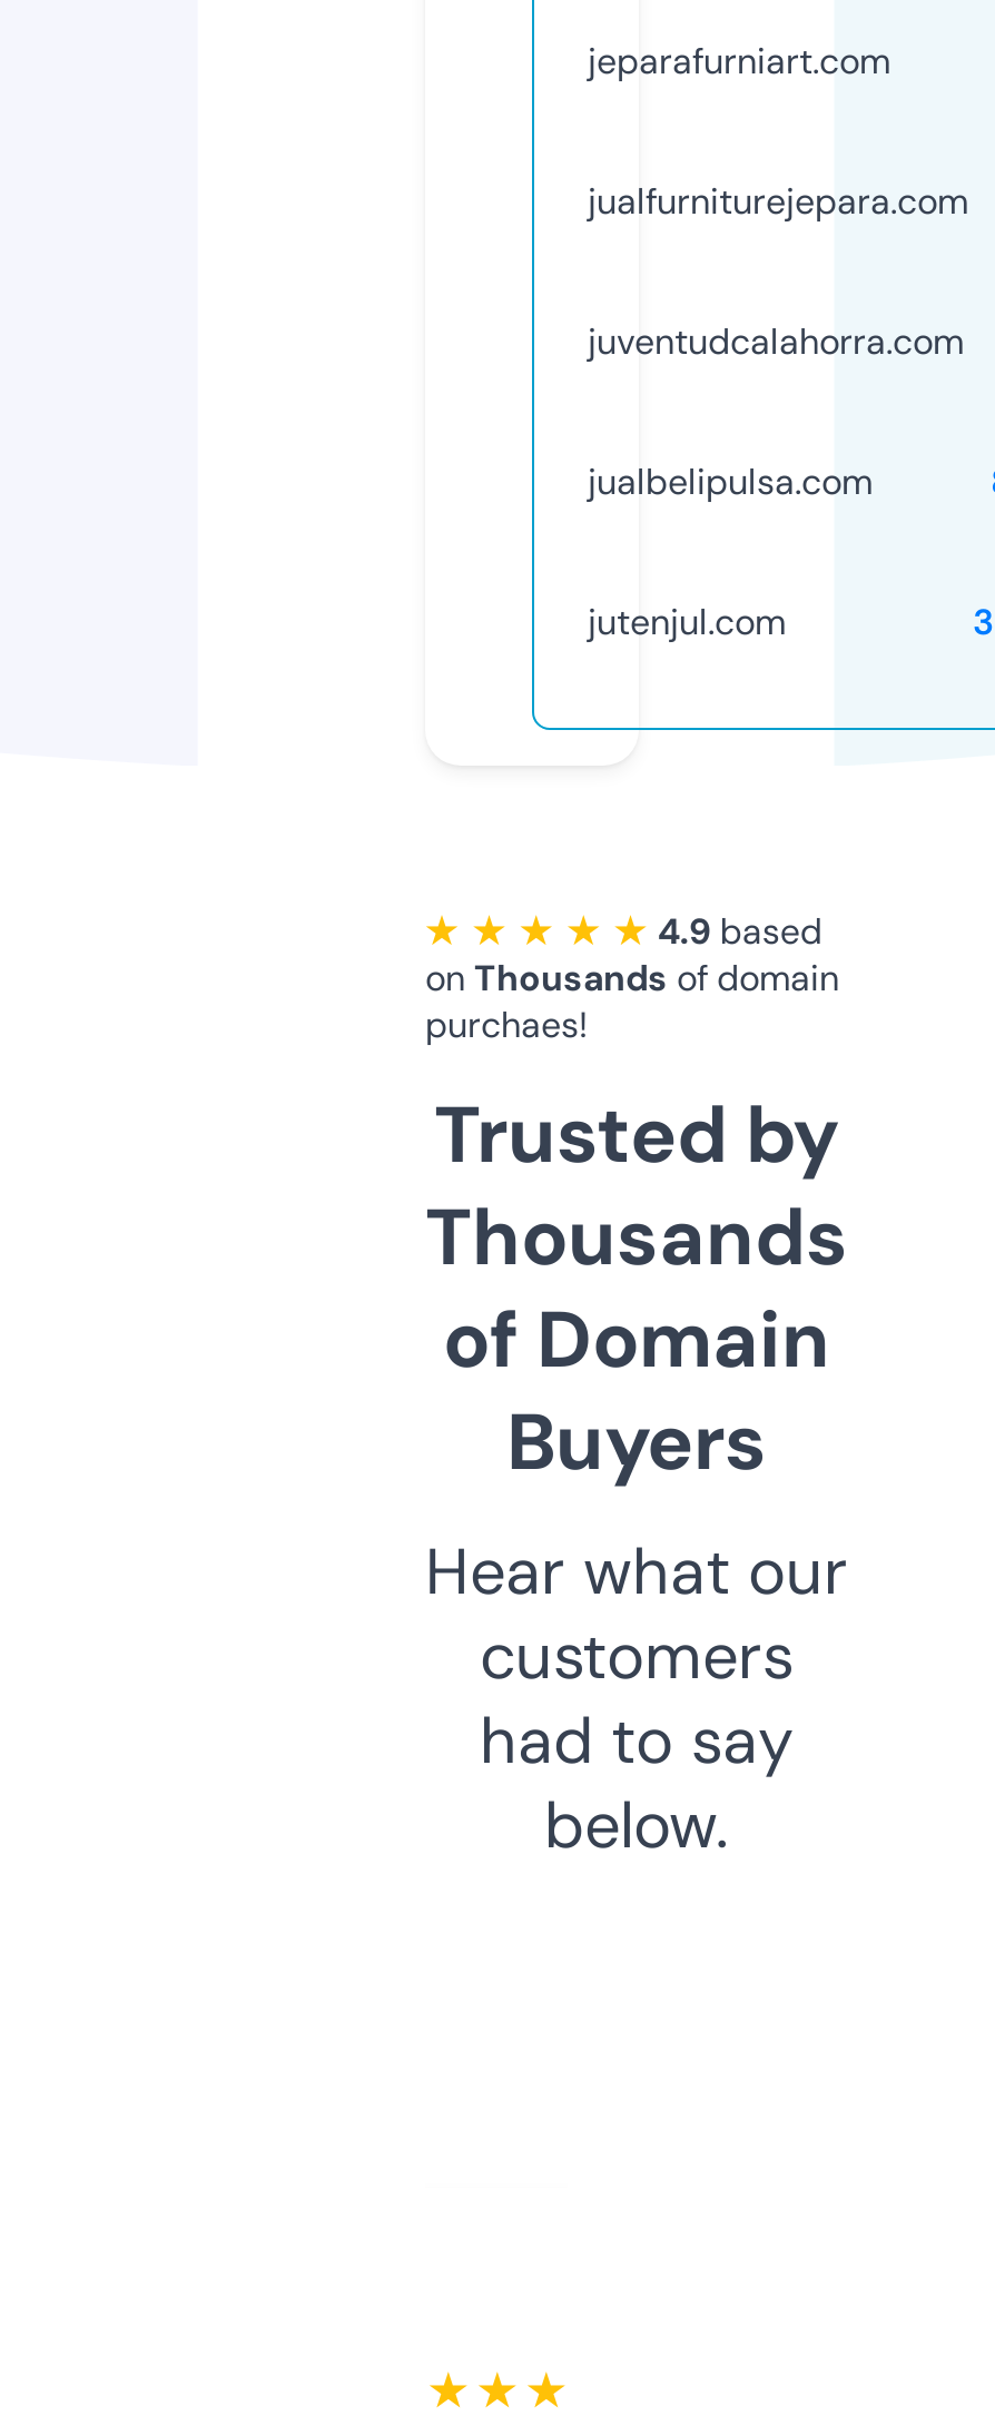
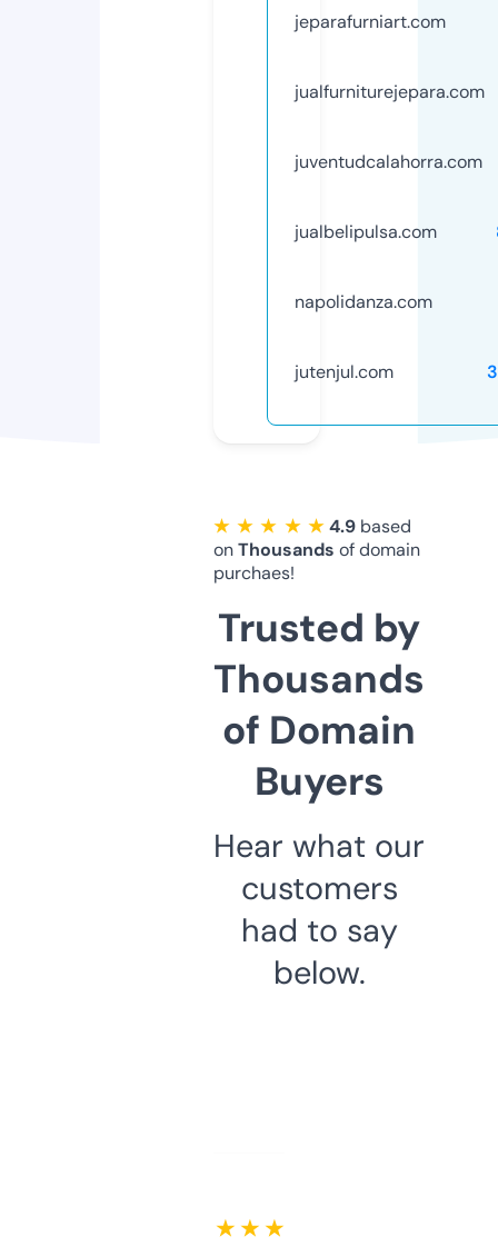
none -> [295,290,432,313] napolidanza.com
moved [425,598,848,1867] -> [213,360,425,993]: jutenjul.com | on Thousands of domain | purchaes! | ... | had to say | below.

